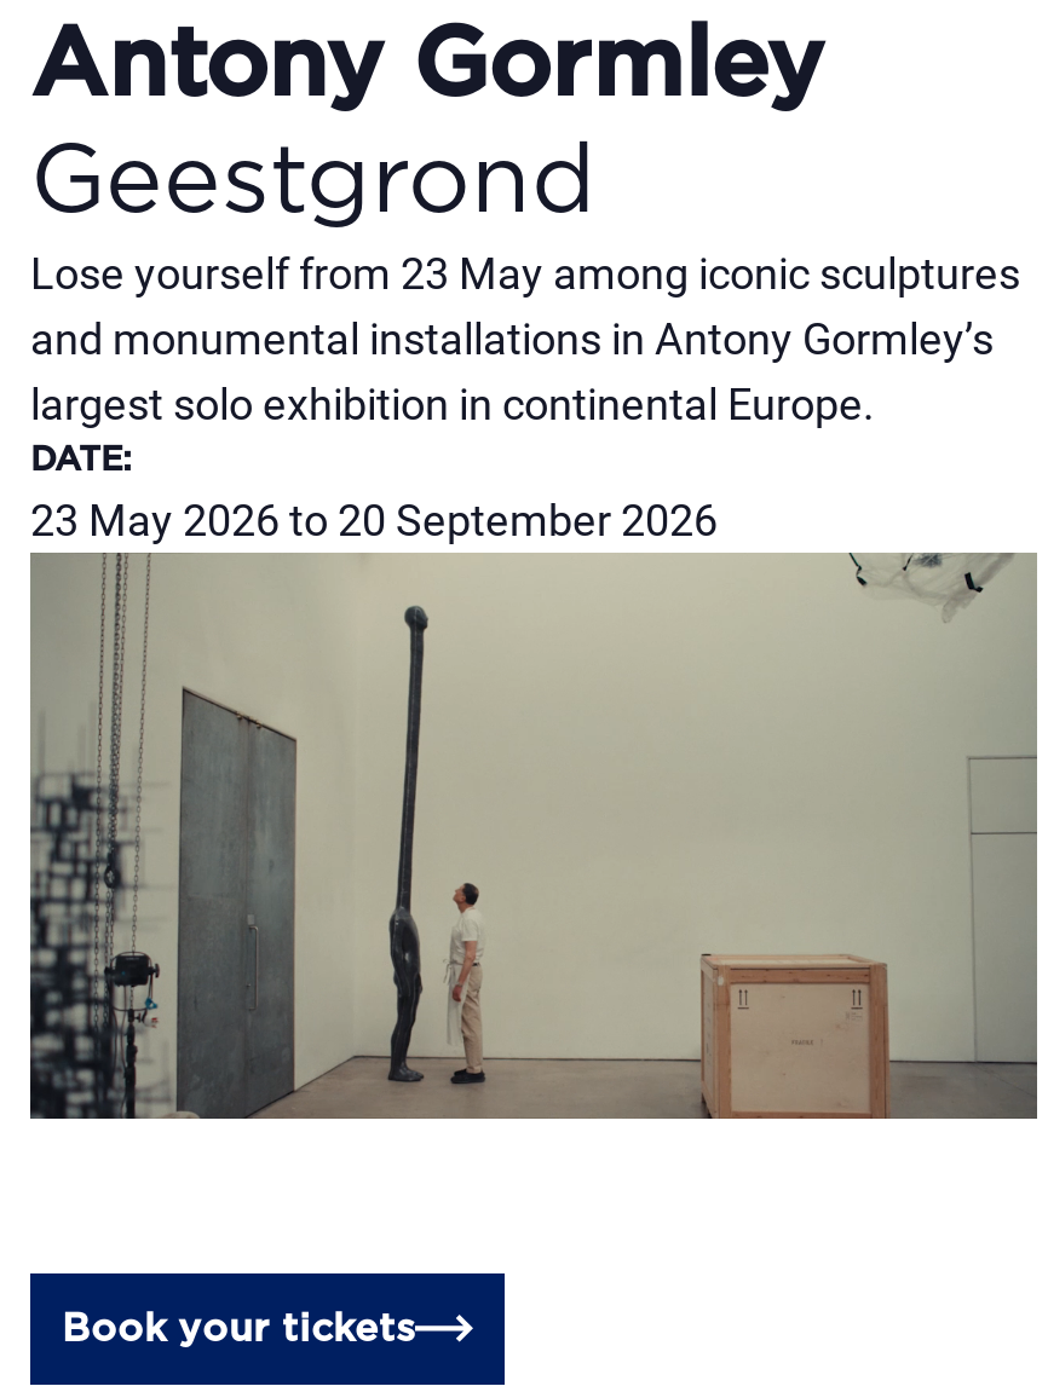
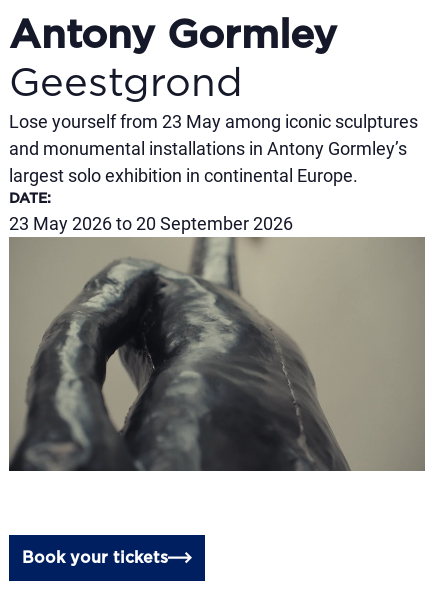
[28,555,1035,1119] [image] -> [9,237,425,471] [image]

